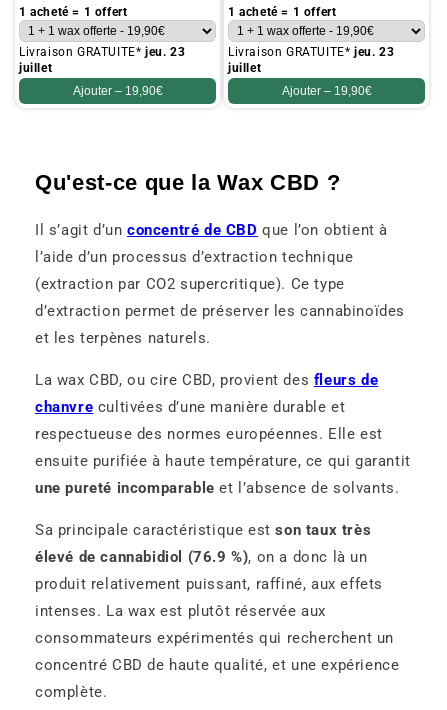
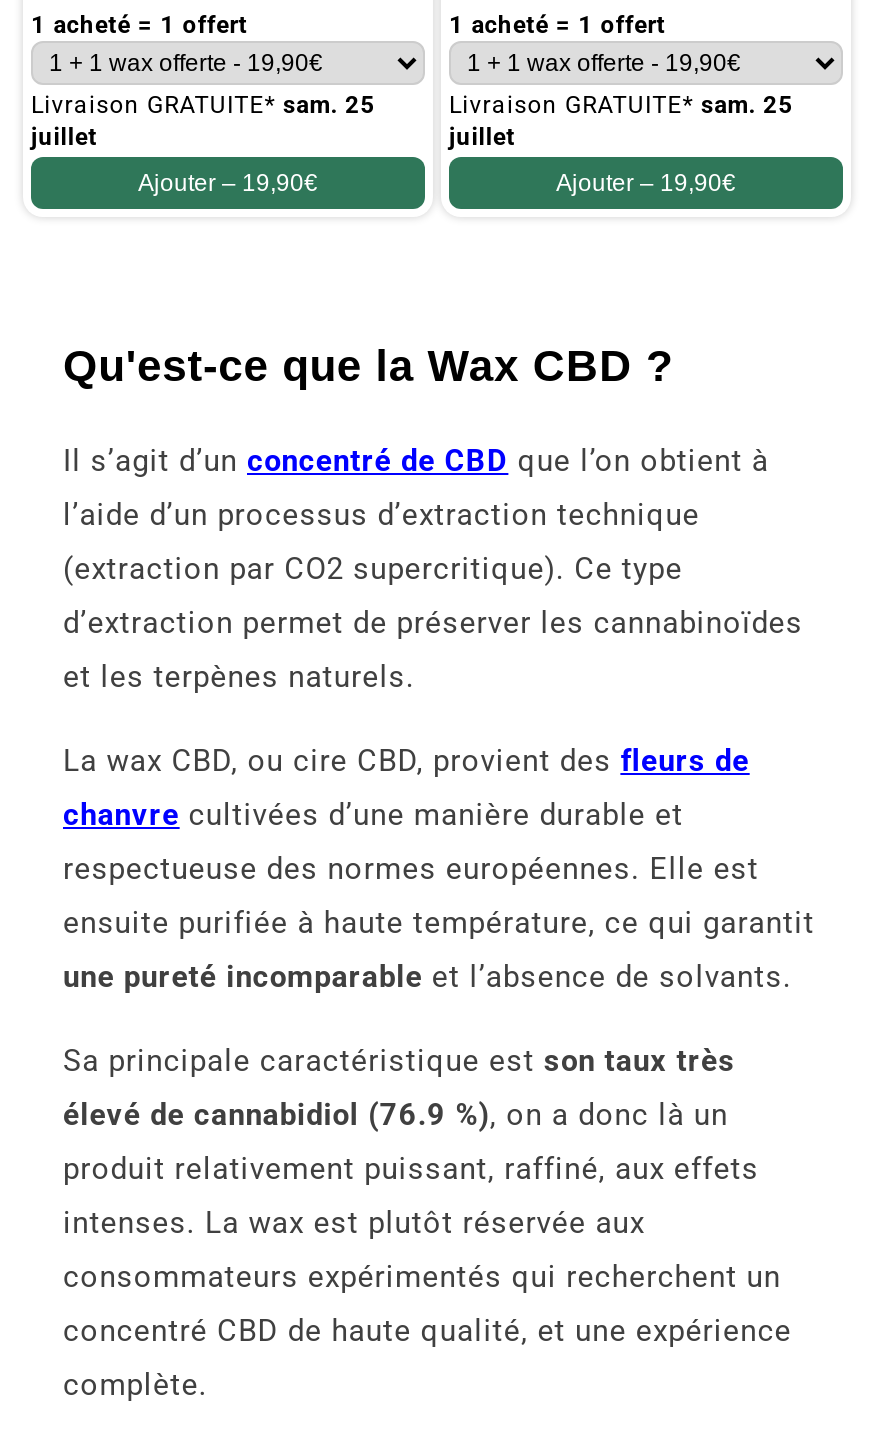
[19,45,185,59] Livraison GRATUITE* jeu. 23 -> [31,91,375,119] Livraison GRATUITE* sam. 25
[228,45,394,59] Livraison GRATUITE* jeu. 23 -> [449,91,793,119] Livraison GRATUITE* sam. 25

